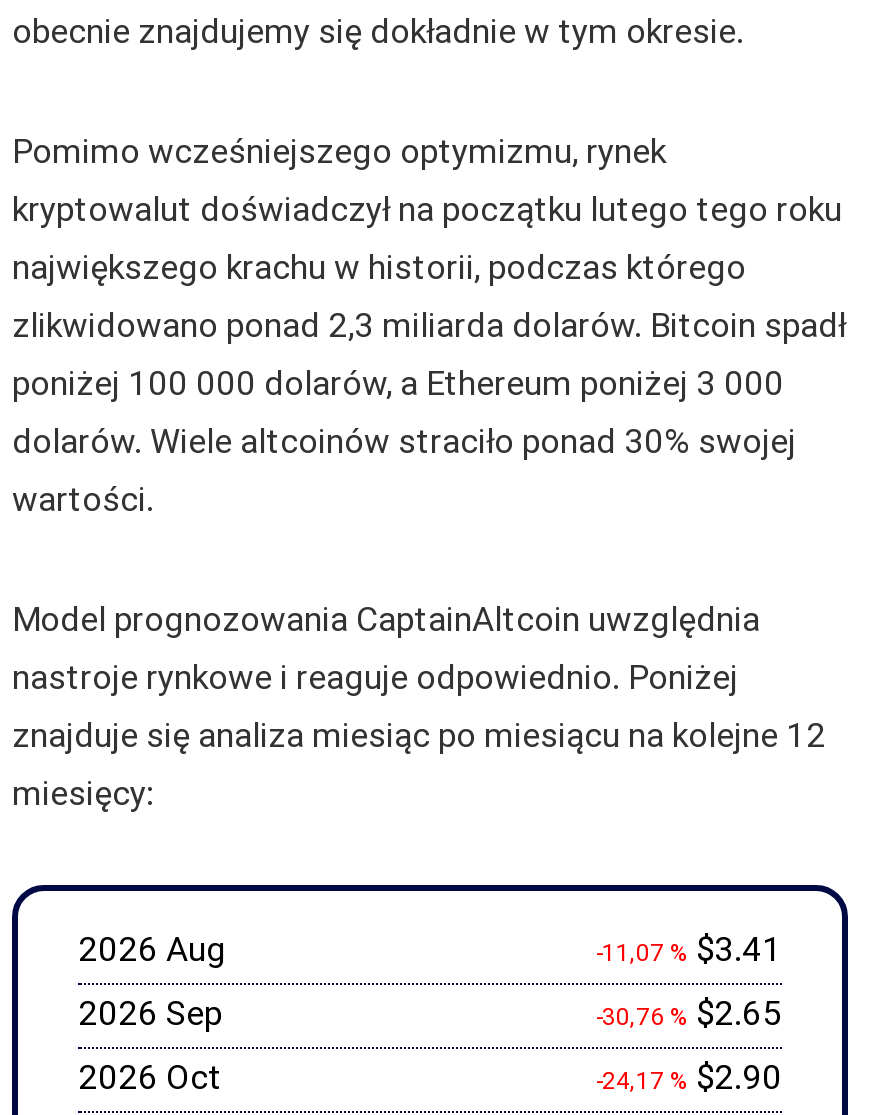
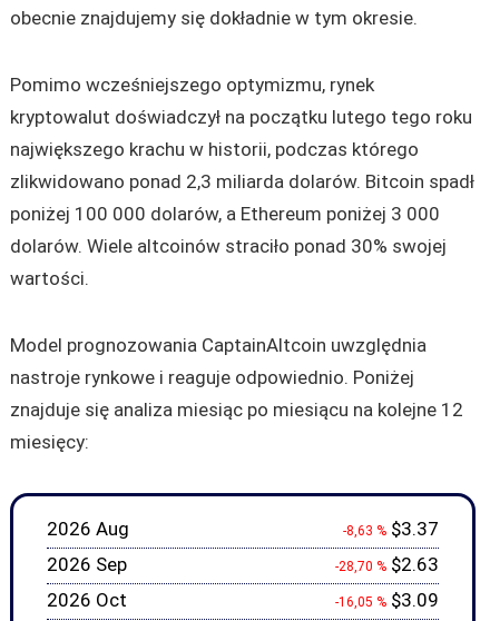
[596,929,782,969] -11,07 % $3.41 -> [343,517,439,540] -8,63 % $3.37
[596,993,782,1033] -30,76 % $2.65 -> [335,553,439,575] -28,70 % $2.63
[596,1057,782,1097] -24,17 % $2.90 -> [335,589,439,611] -16,05 % $3.09

